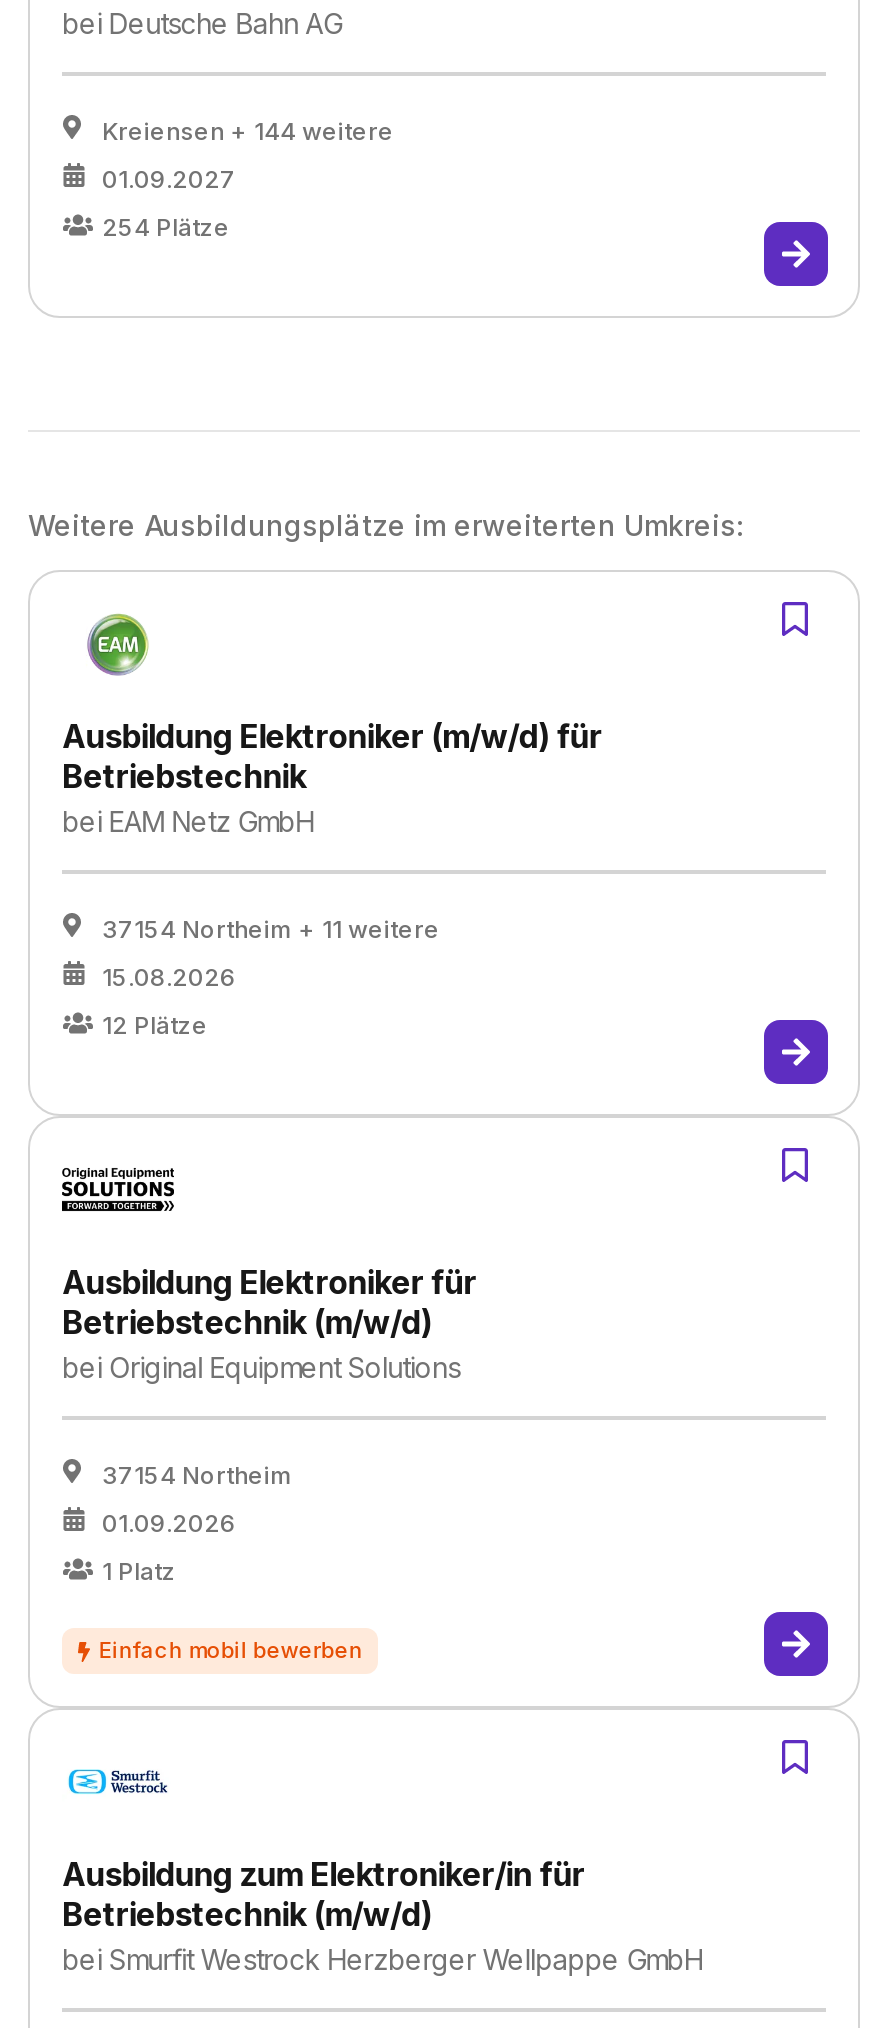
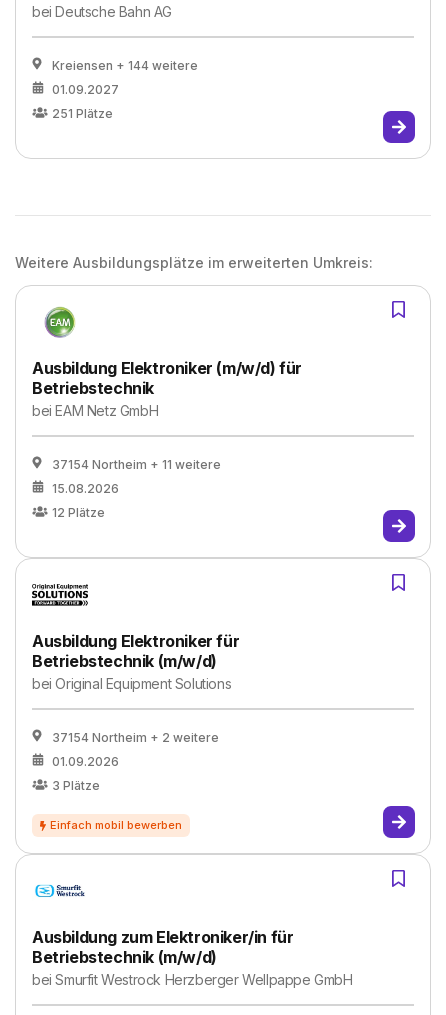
[102,212,230,242] 254 Plätze -> [52,106,113,121] 251 Plätze
[102,1460,292,1490] 37154 Northeim -> [52,730,219,745] 37154 Northeim + 2 weitere
[102,1556,176,1586] 1 Platz -> [52,778,100,793] 3 Plätze

